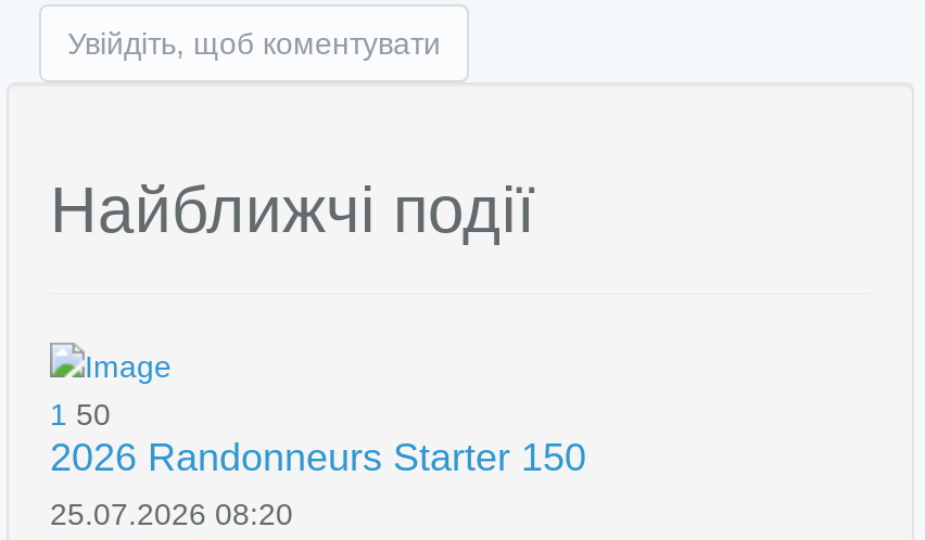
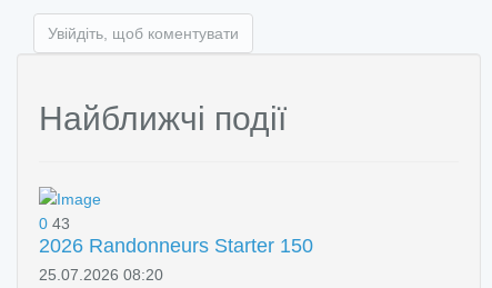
[50,397,111,432] 1 50 -> [39,215,70,232] 0 43

